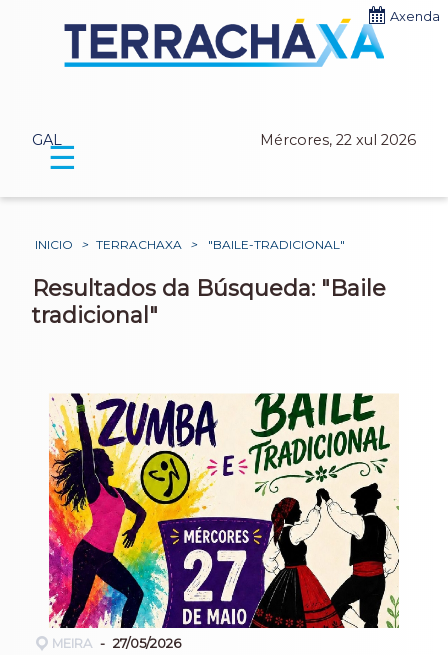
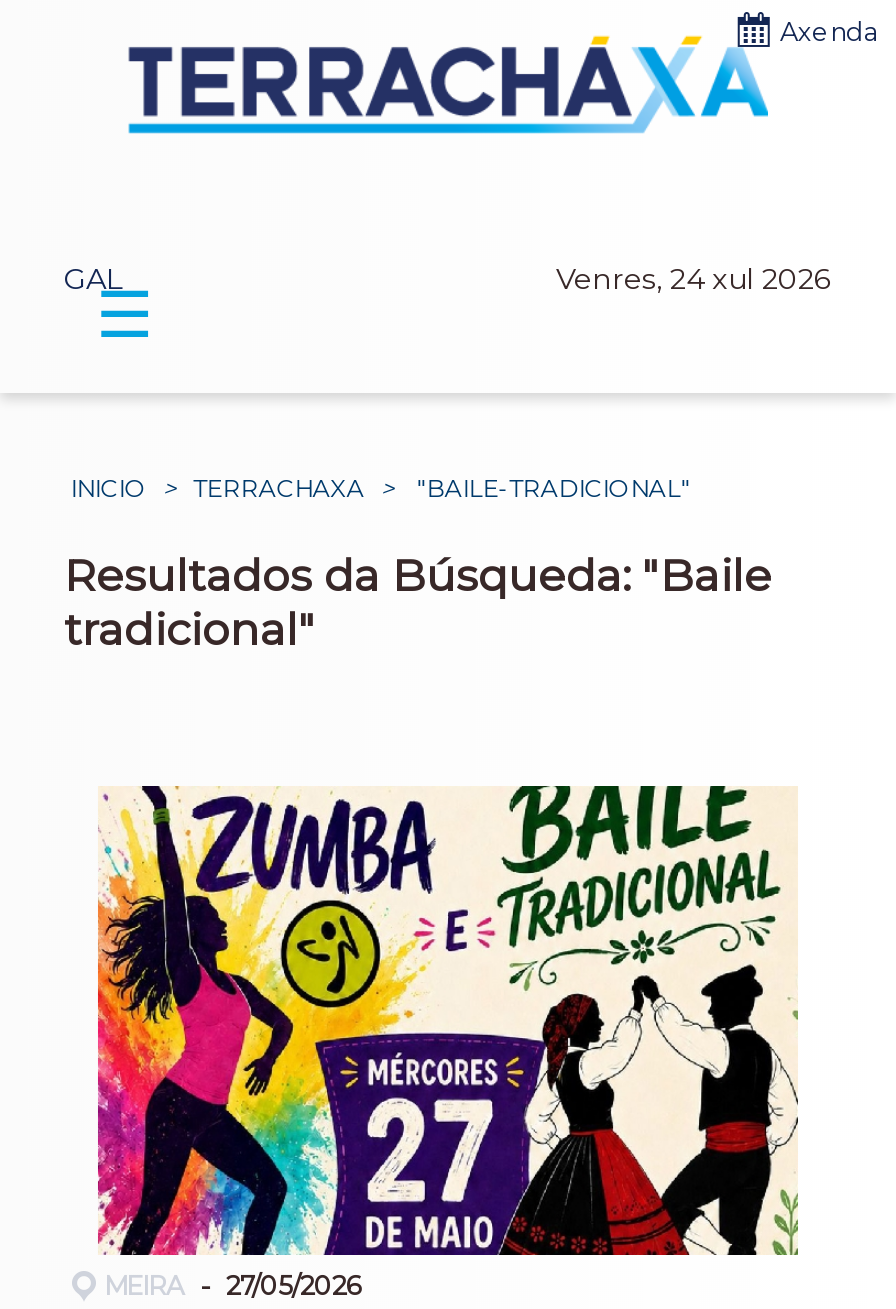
[260,131,416,149] Mércores, 22 xul 2026 -> [556,261,832,297] Venres, 24 xul 2026

